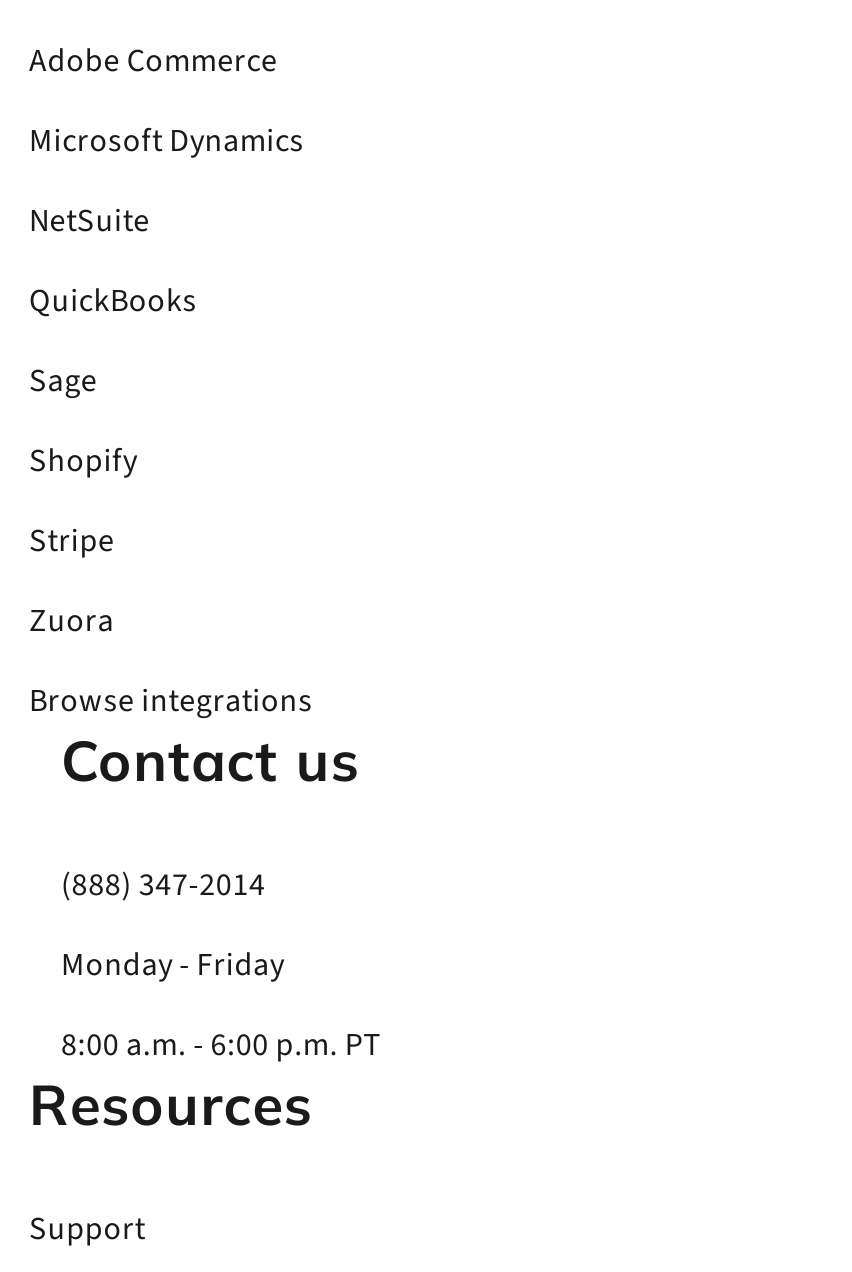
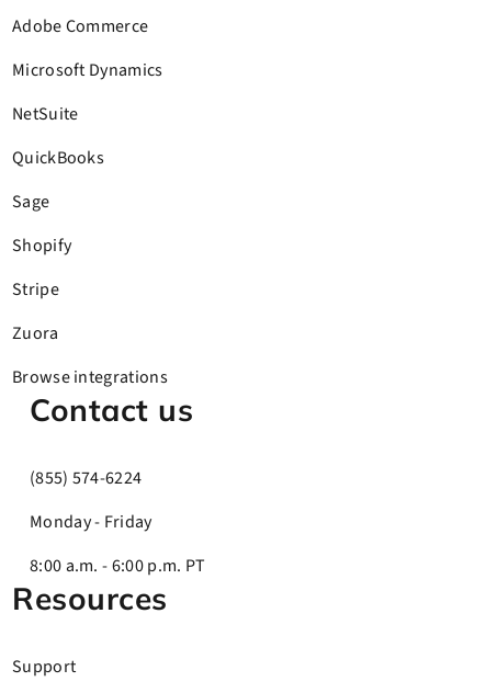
[61,863,266,907] (888) 347-2014 -> [30,466,142,490] (855) 574-6224

